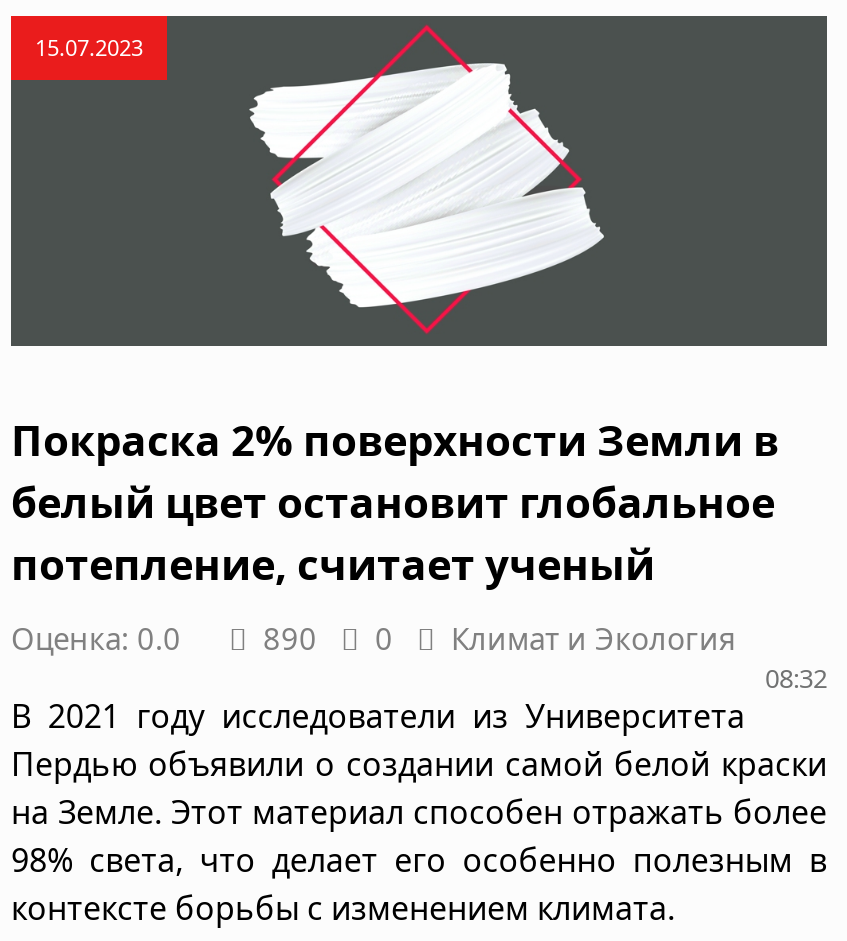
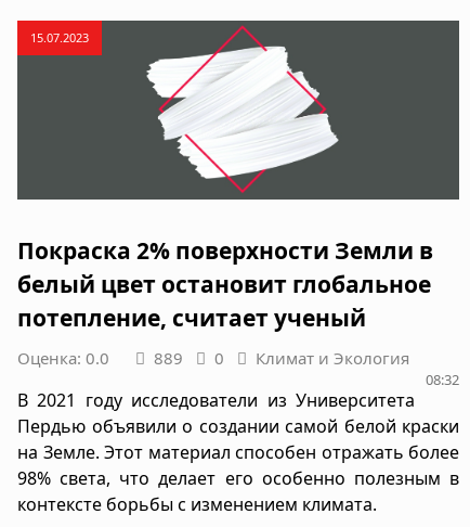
[11,619,735,659] Оценка: 0.0 890 0 Климат и Экология -> [17,347,409,369] Оценка: 0.0 889 0 Климат и Экология

